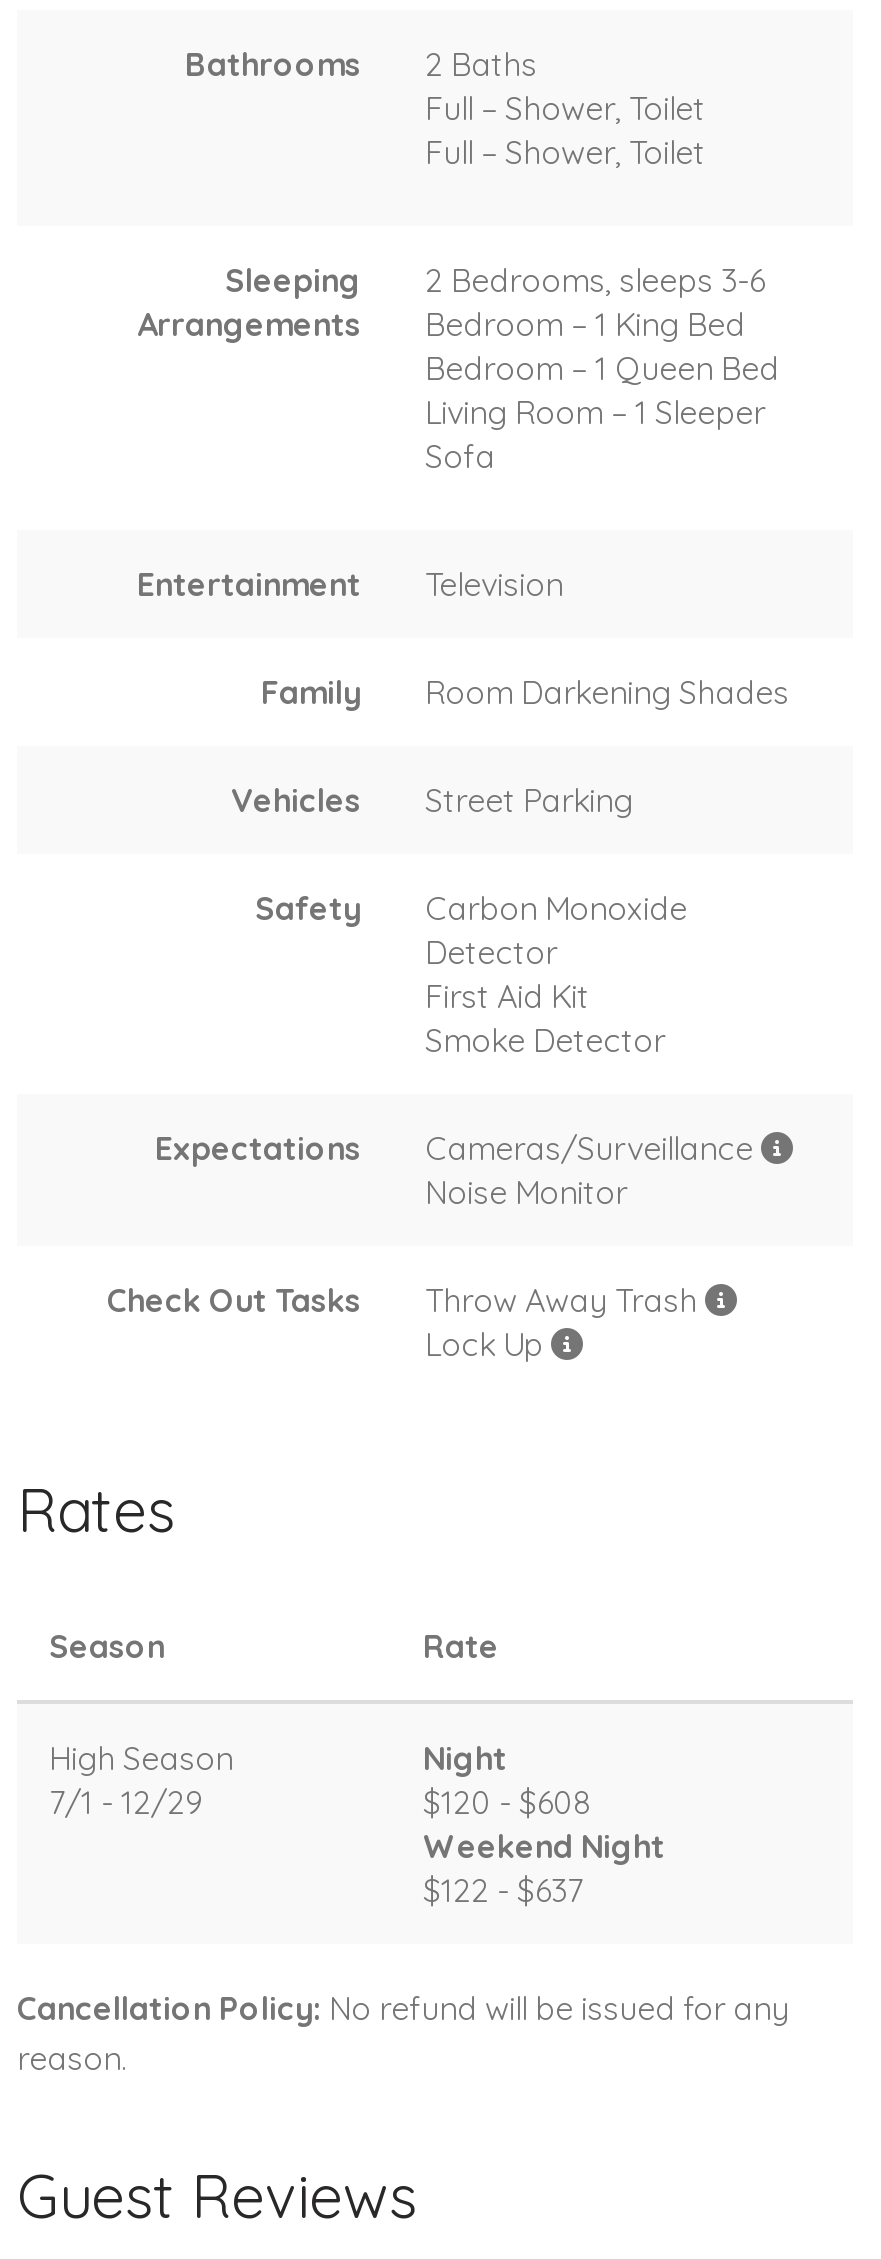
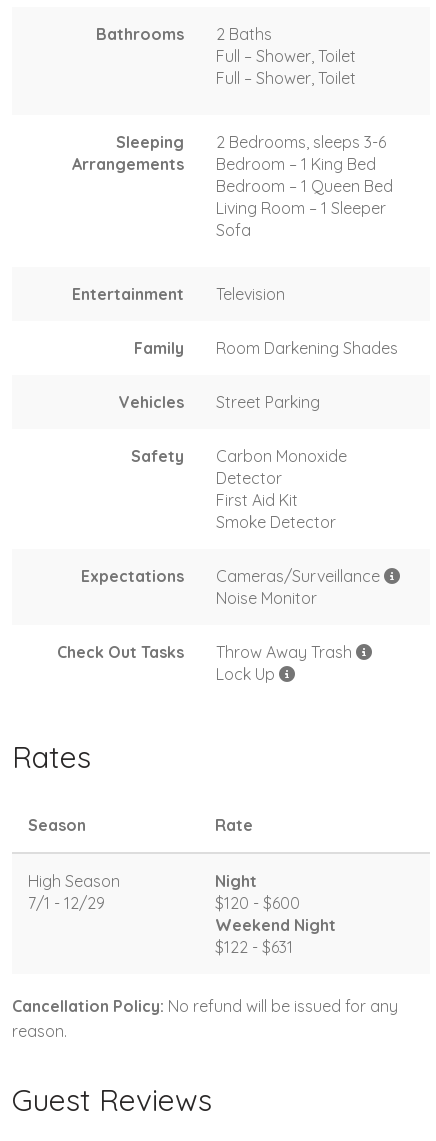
[423,1782,591,1822] $120 - $608 -> [215,893,300,913] $120 - $600
[423,1870,583,1910] $122 - $637 -> [215,937,293,957] $122 - $631

